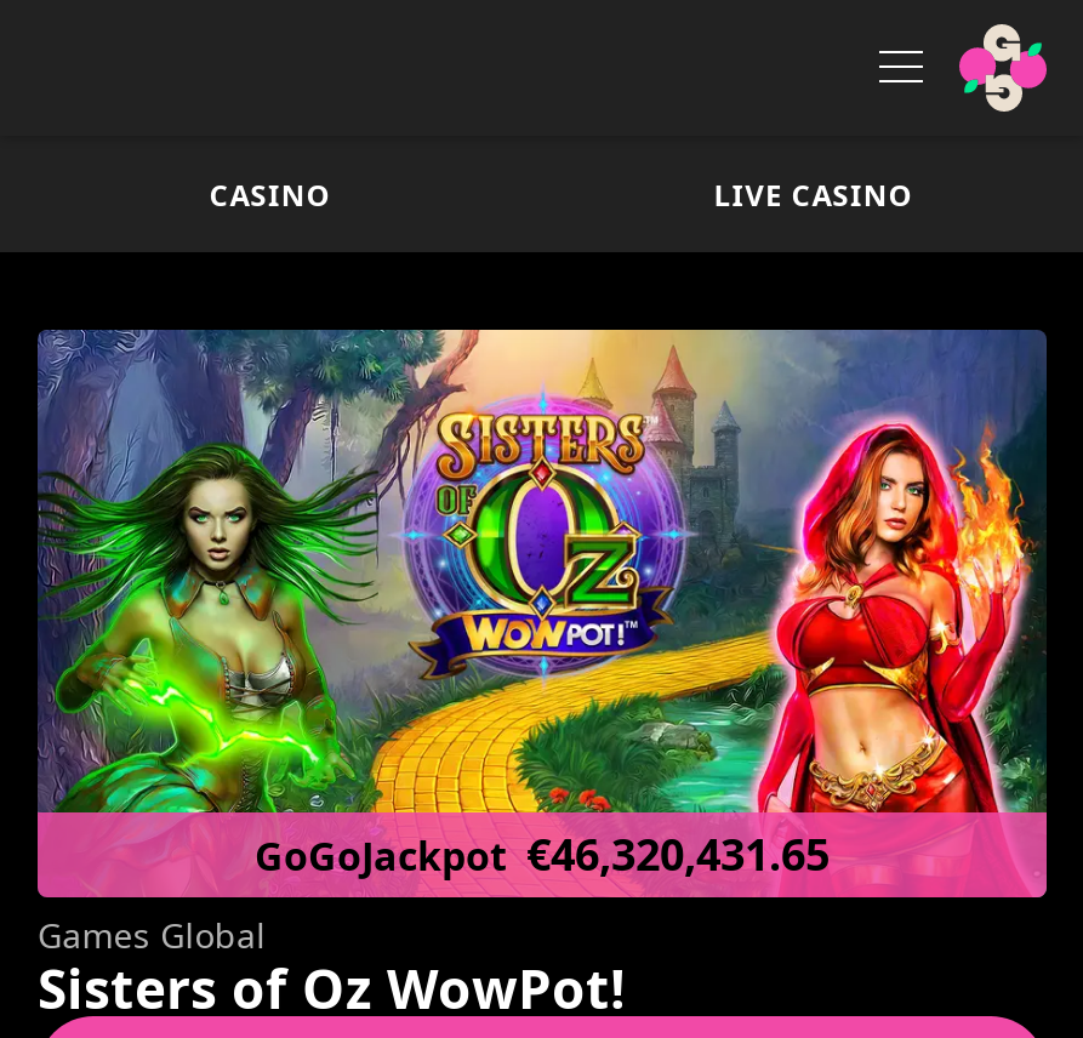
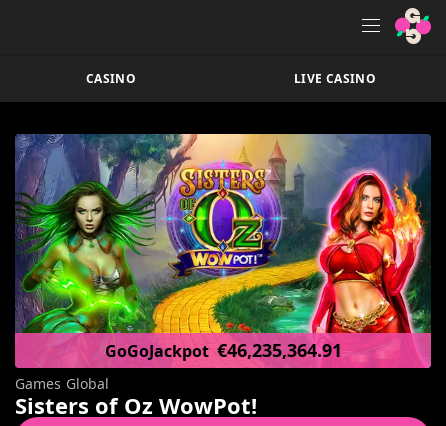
[255,825,830,883] GoGoJackpot €46,320,431.65 -> [104,338,341,362] GoGoJackpot €46,235,364.91

